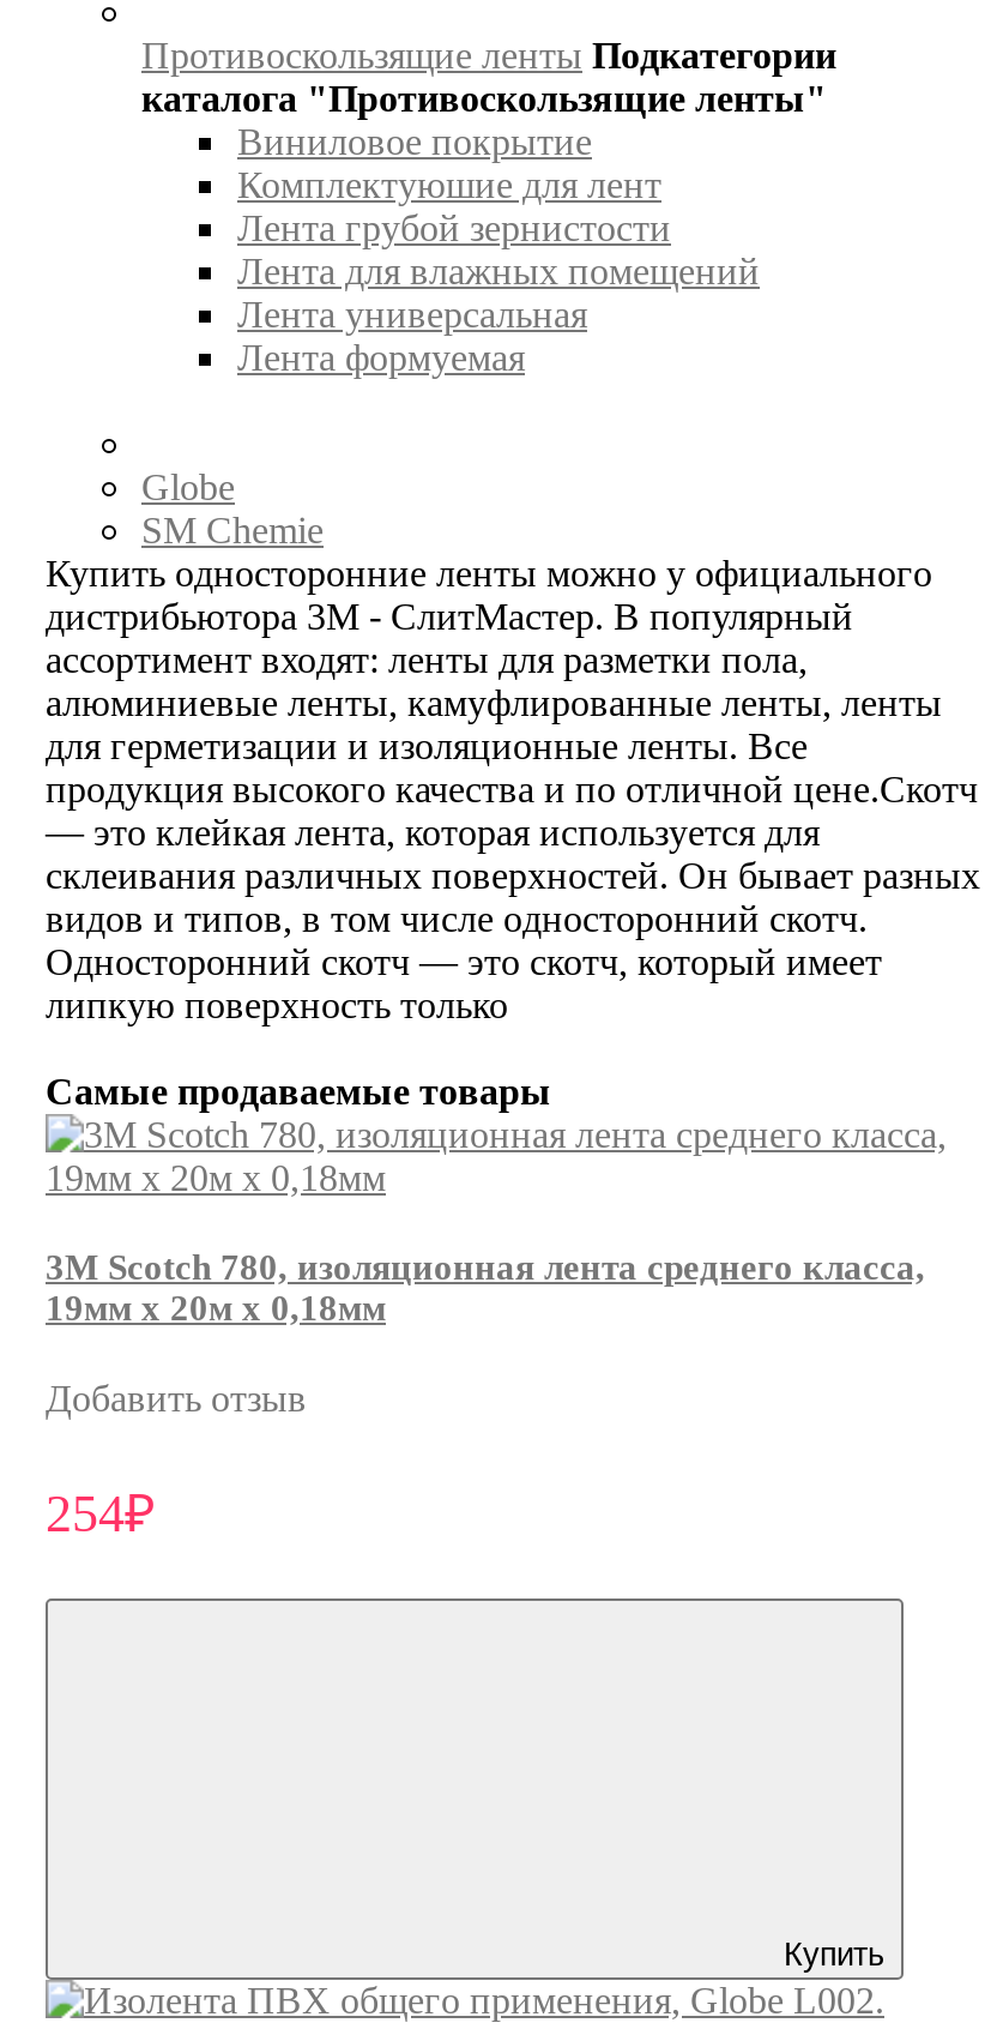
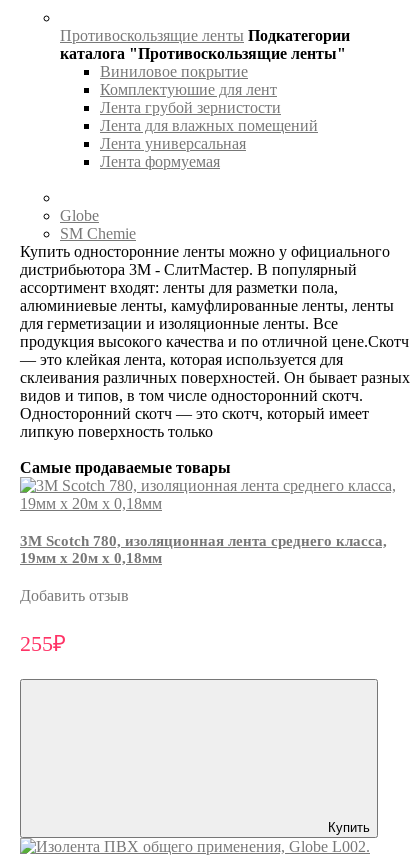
[46,1483,156,1543] 254₽ -> [20,631,66,656] 255₽

